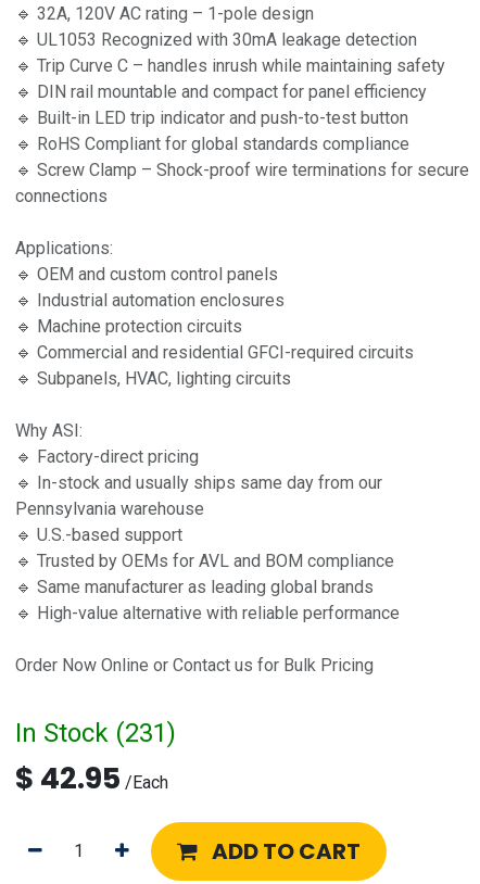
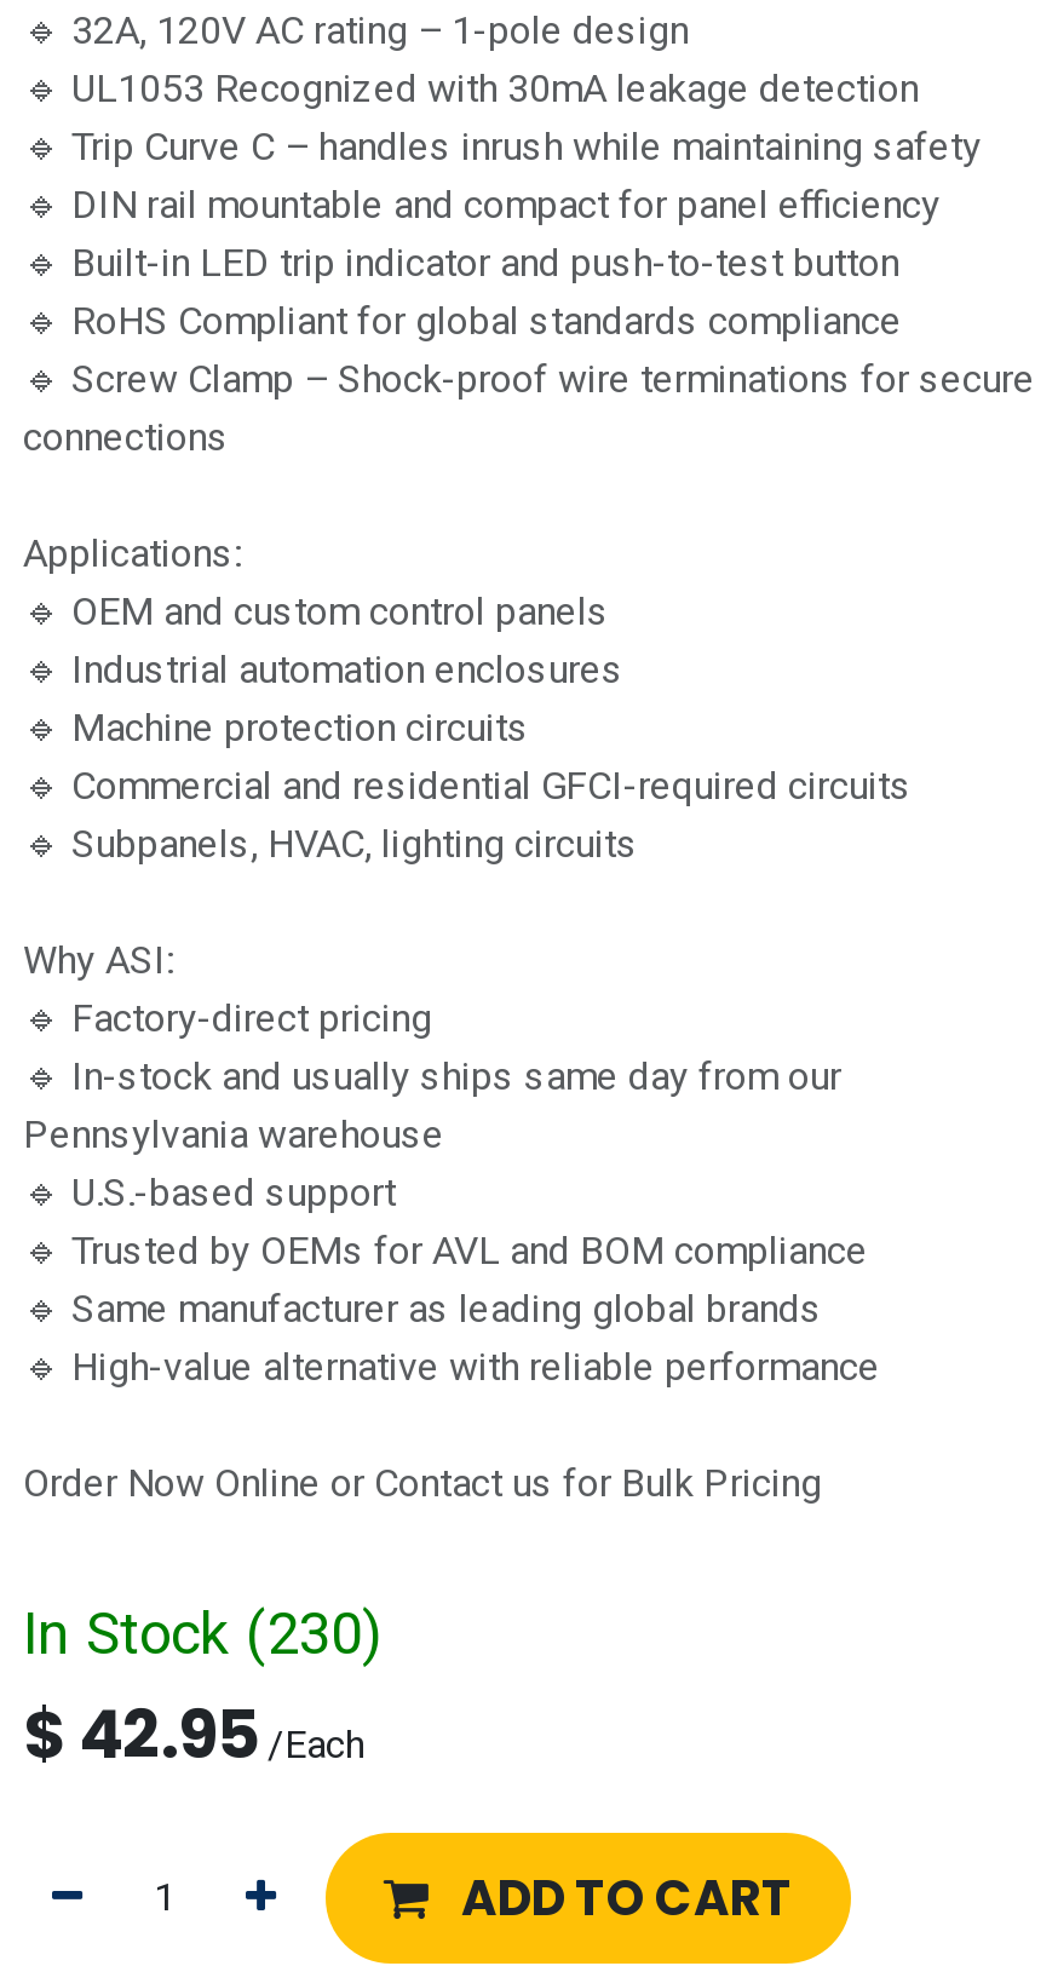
[15,717,176,748] In Stock (231) -> [23,1599,381,1667] In Stock (230)

